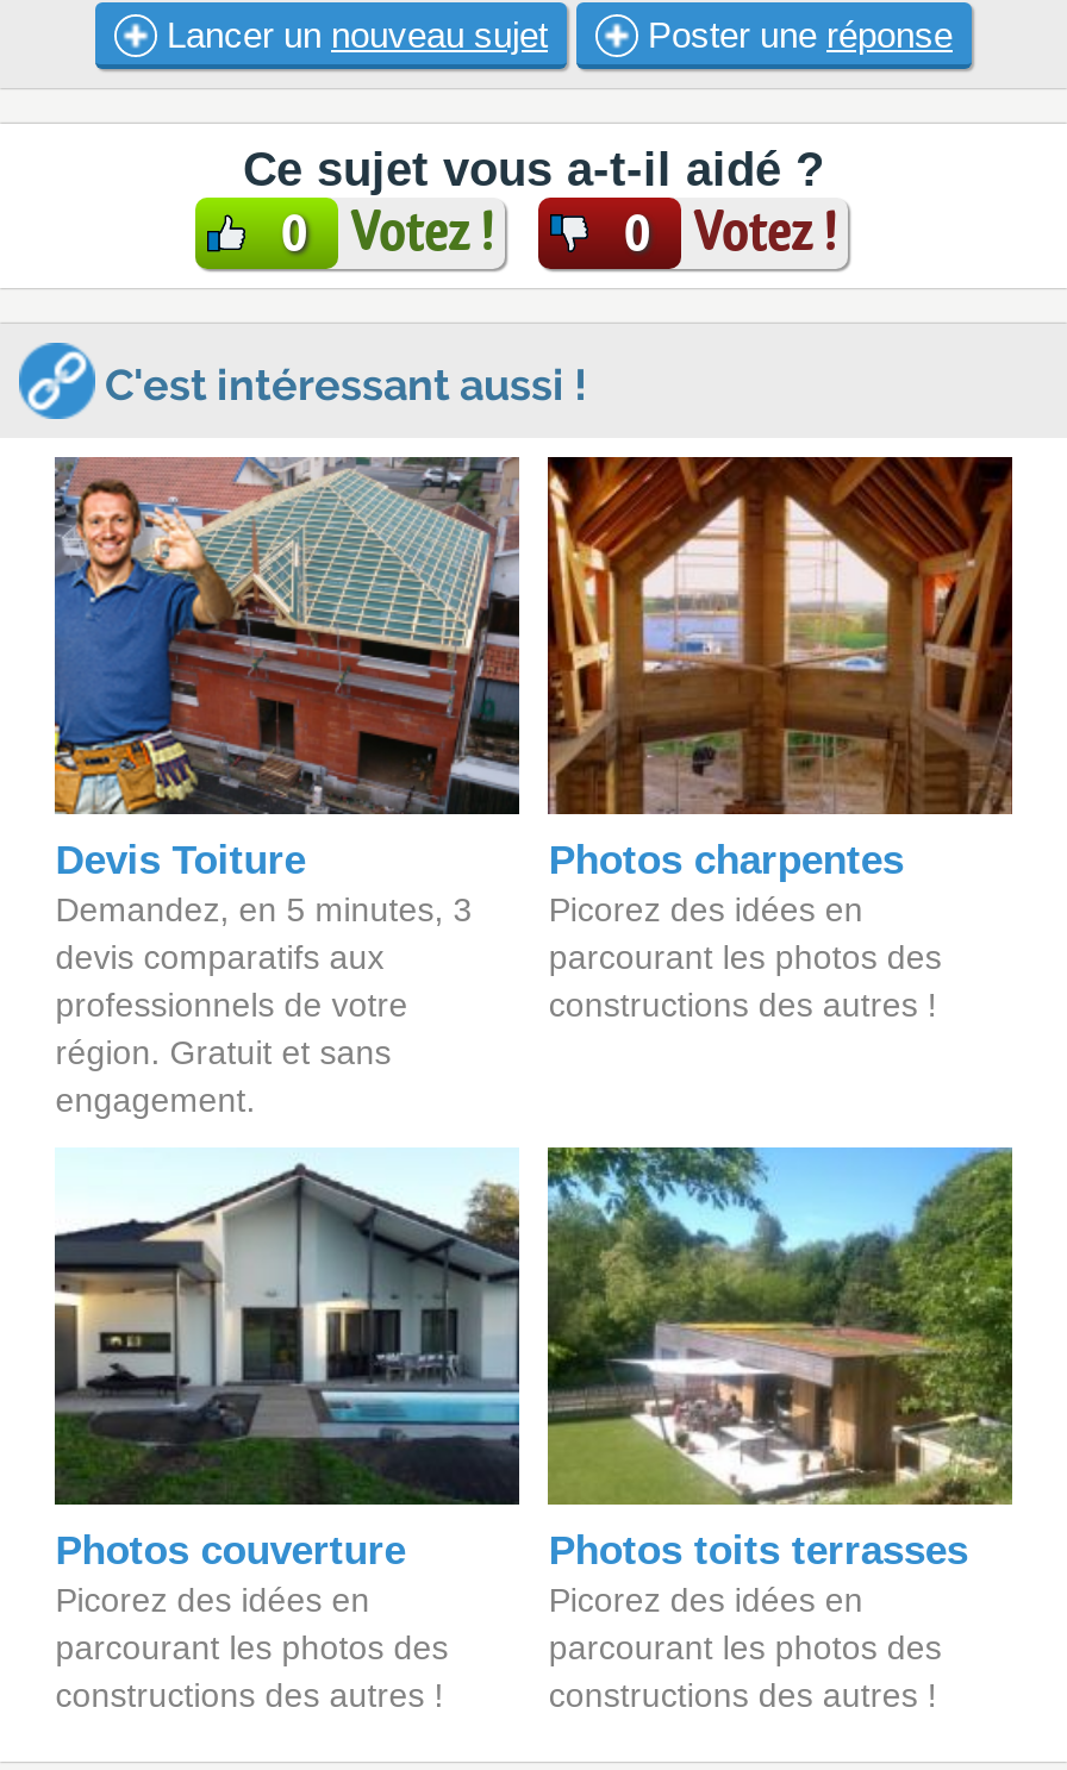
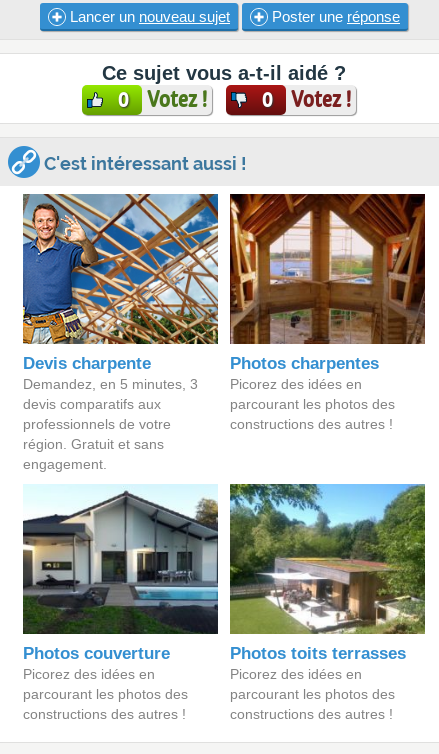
[55,455,522,883] [image] | Devis Toiture -> [23,194,219,373] [image] | Devis charpente

